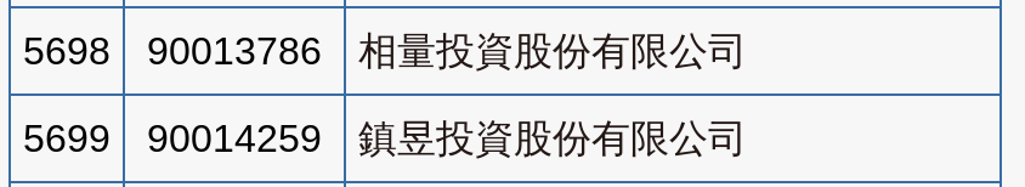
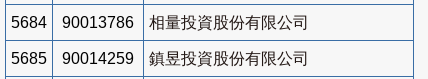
[23,30,747,71] 5698 90013786 相量投資股份有限公司 -> [11,14,309,31] 5684 90013786 相量投資股份有限公司
[23,118,747,159] 5699 90014259 鎮昱投資股份有限公司 -> [11,50,309,67] 5685 90014259 鎮昱投資股份有限公司

